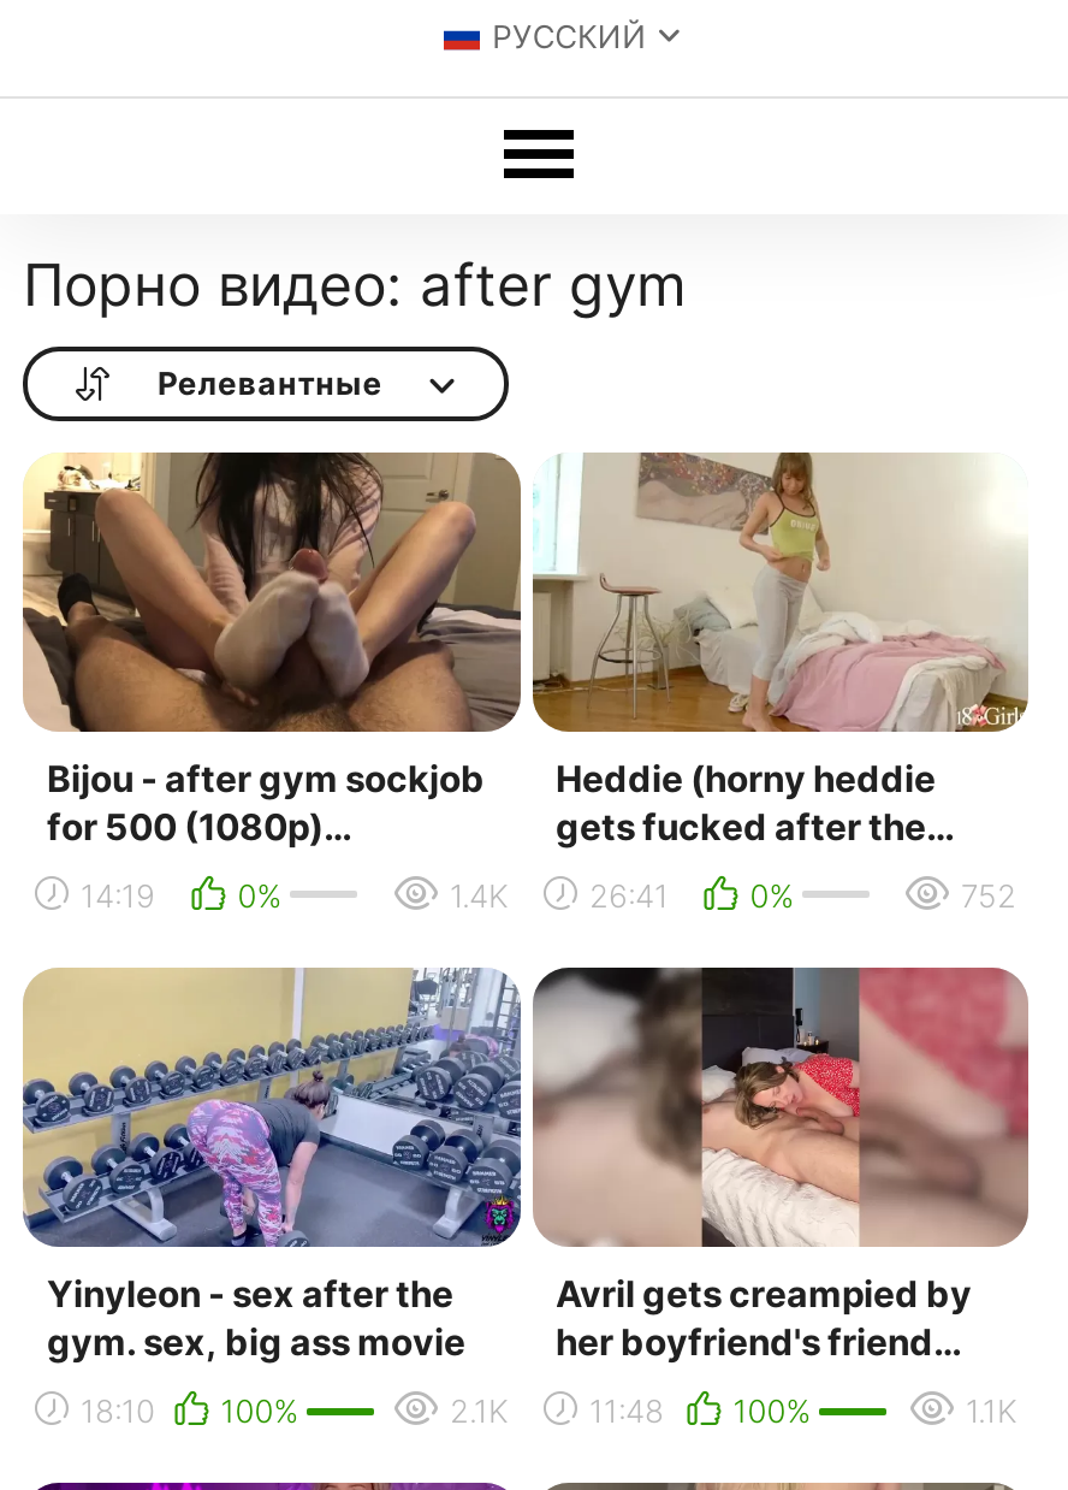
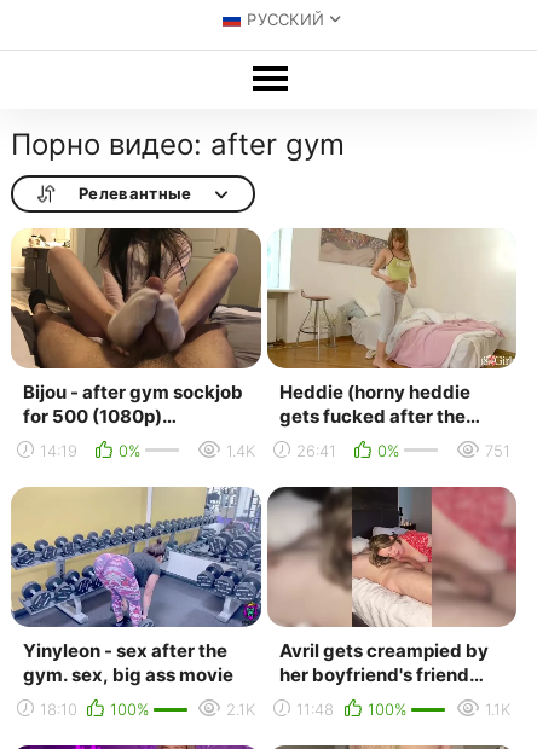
[961,876,1016,914] 752 -> [485,441,510,460] 751

